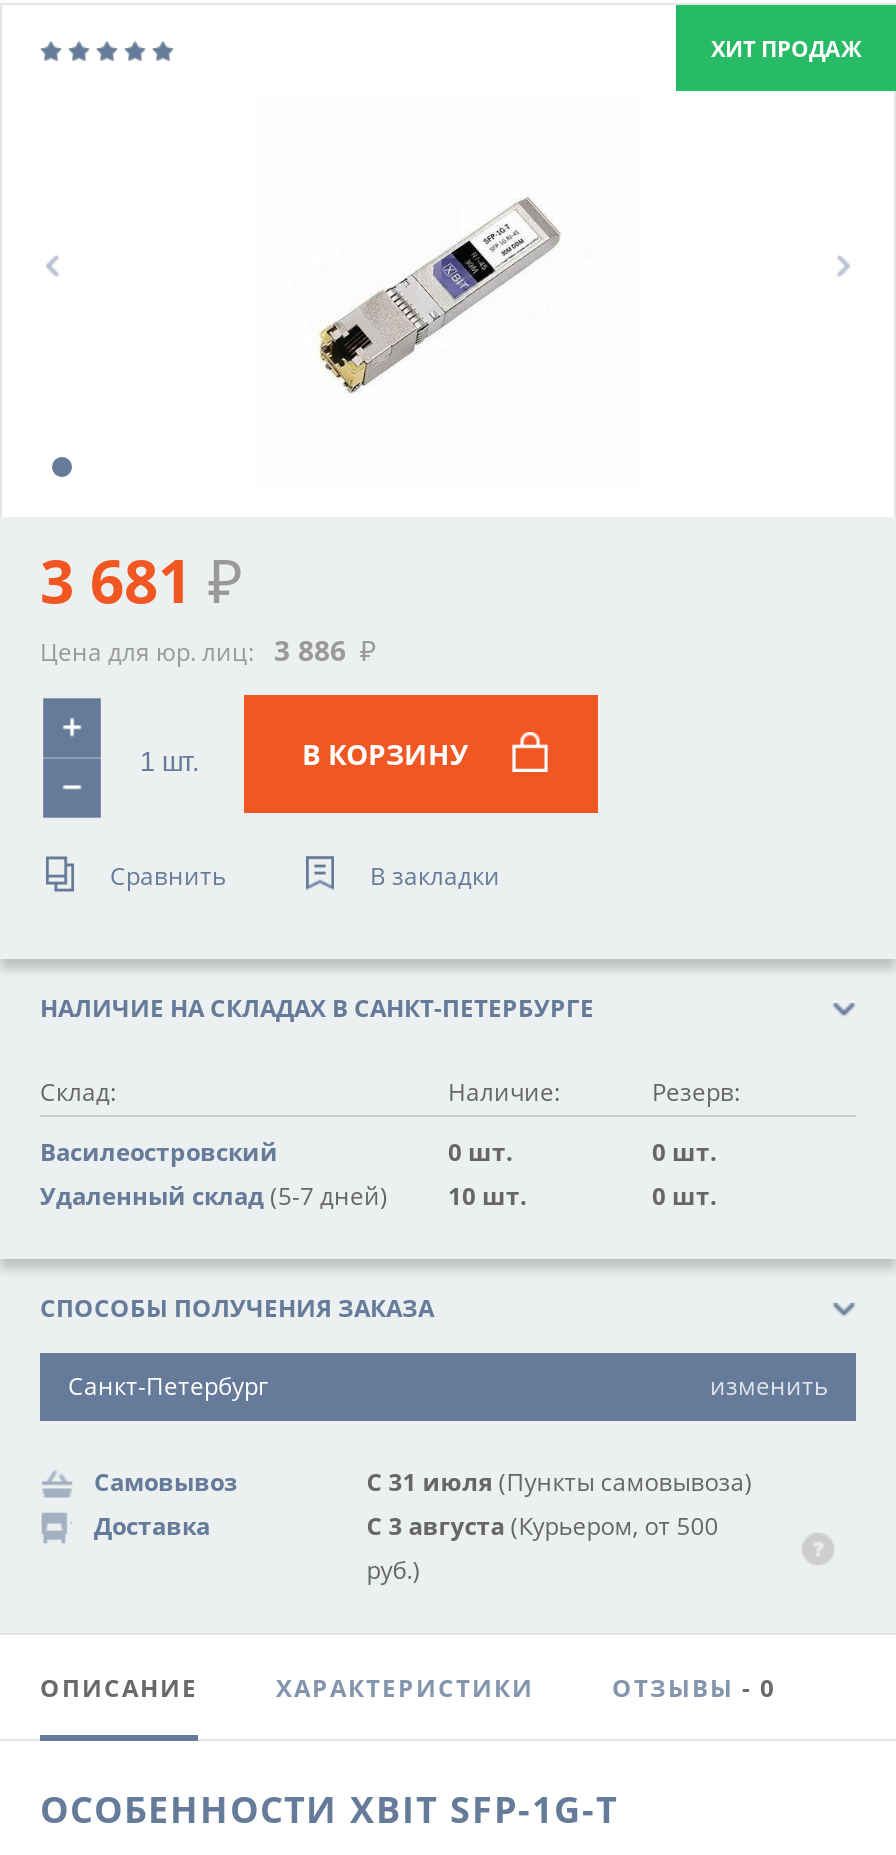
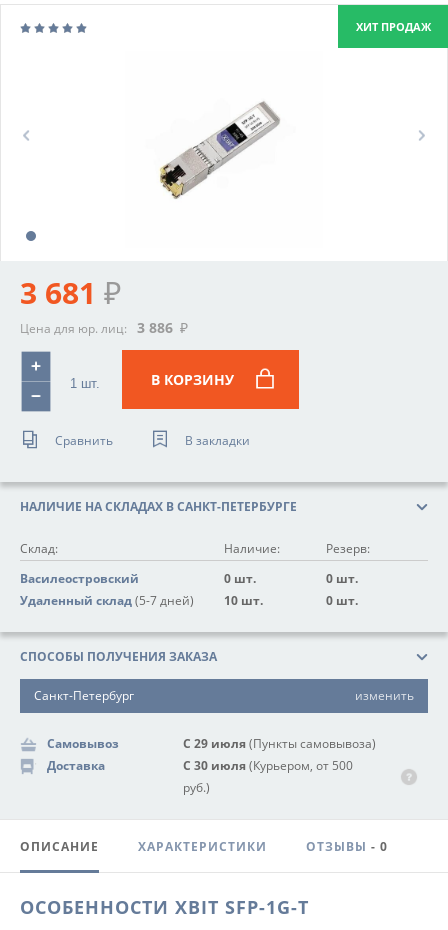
[366,1465,752,1499] С 31 июля (Пункты самовывоза) -> [183,735,376,752] С 29 июля (Пункты самовывоза)
[366,1509,718,1543] С 3 августа (Курьером, от 500 -> [183,757,353,774] С 30 июля (Курьером, от 500

